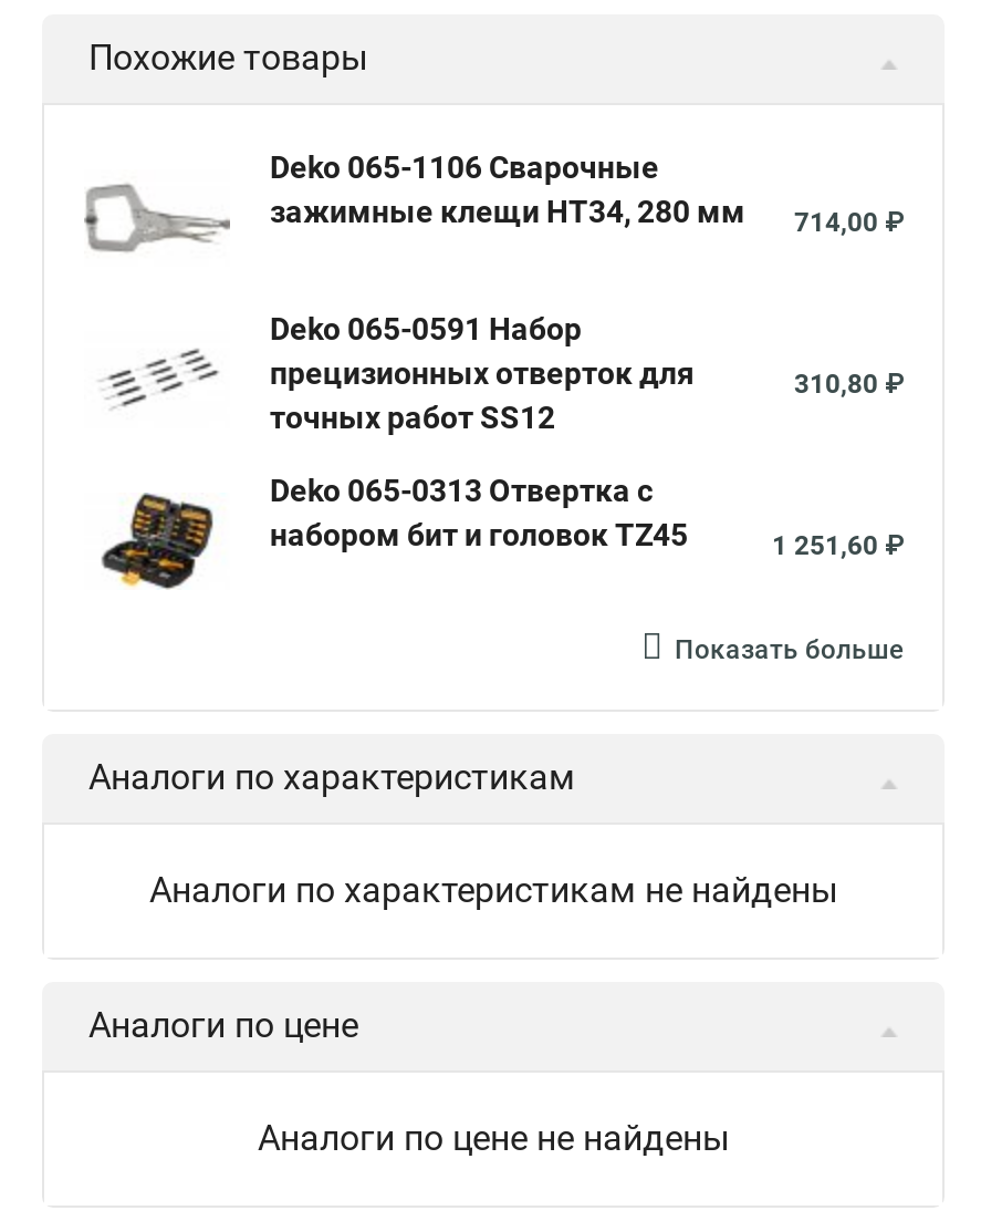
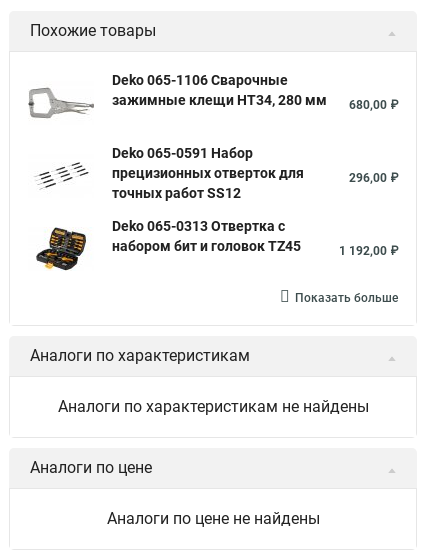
[270,194,902,238] зажимные клещи HT34, 280 мм 714,00 ₽ -> [112,92,398,112] зажимные клещи HT34, 280 мм 680,00 ₽
[794,369,902,400] 310,80 ₽ -> [349,171,398,185] 296,00 ₽
[772,530,902,561] 1 251,60 ₽ -> [339,244,398,258] 1 192,00 ₽

